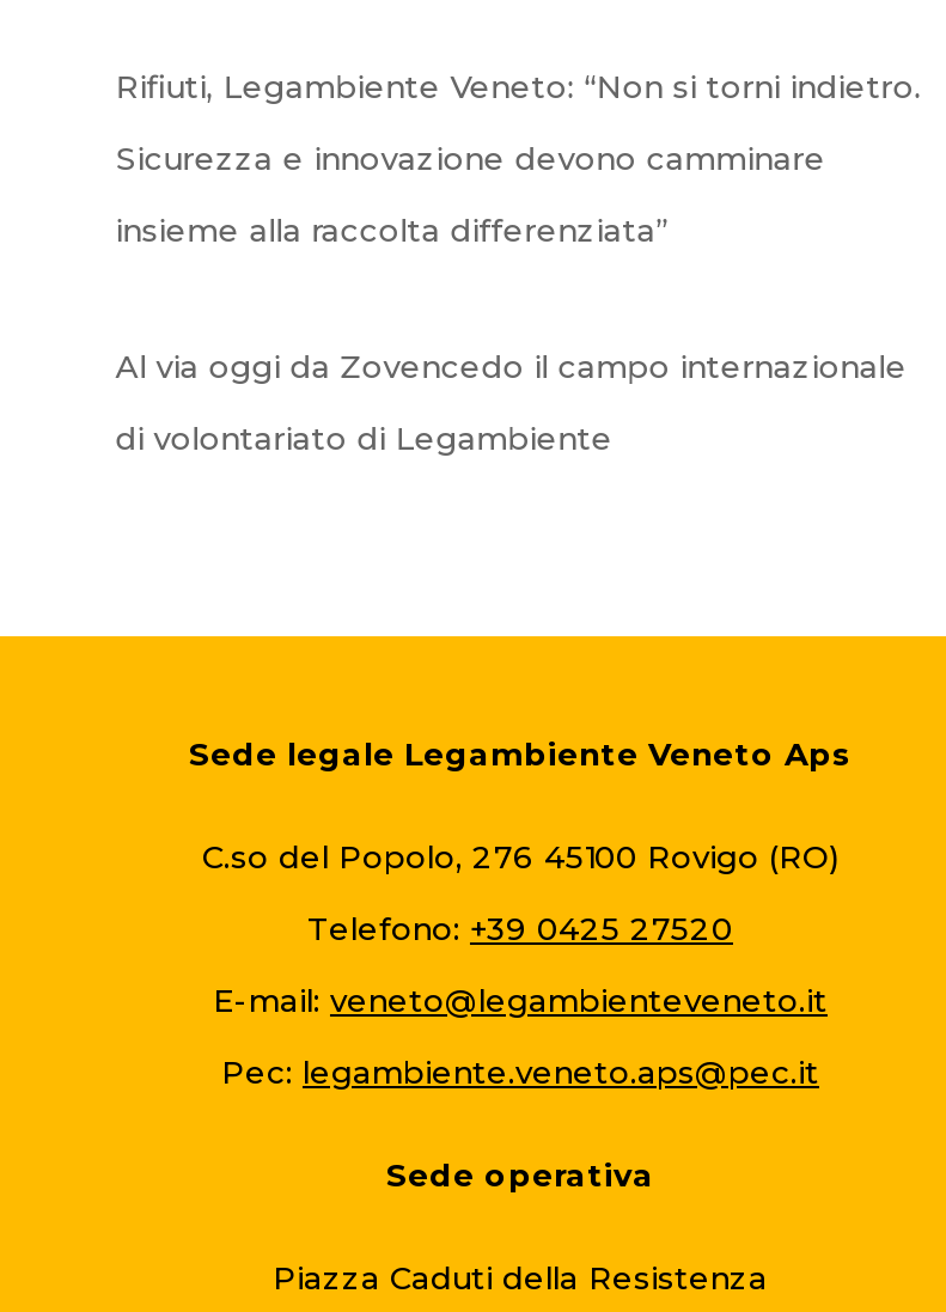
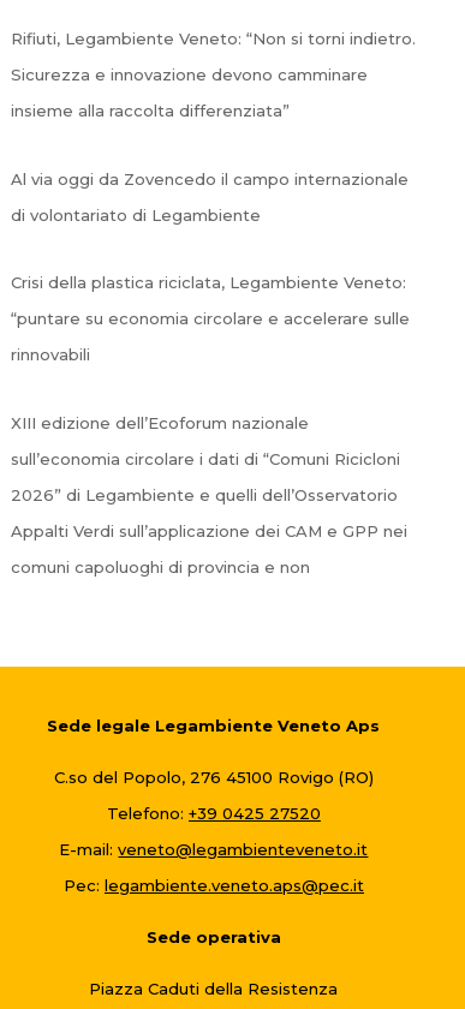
none -> [11,273,409,364] Crisi della plastica riciclata, Legambiente Veneto: | “puntare su economia circolare e accelerare sulle | rinnovabili
none -> [11,413,407,576] XIII edizione dell’Ecoforum nazionale | sull’economia circolare i dati di “Comuni Ricicloni | 2026” di Legambiente e quelli dell’Osservatorio | Appalti Verdi sull’applicazione dei CAM e GPP nei | comuni capoluoghi di provincia e non

